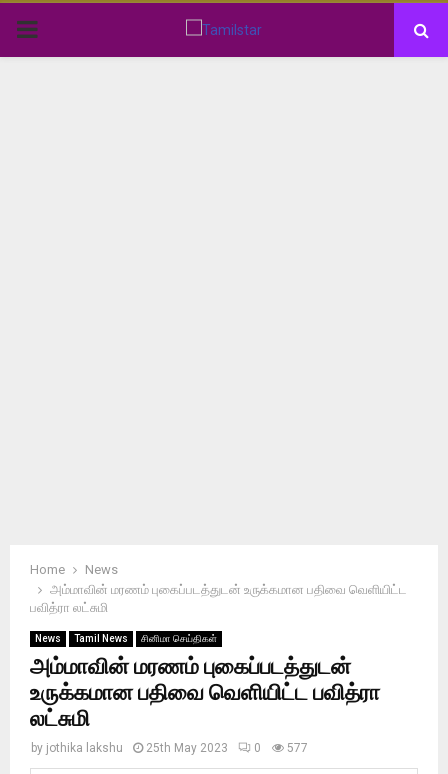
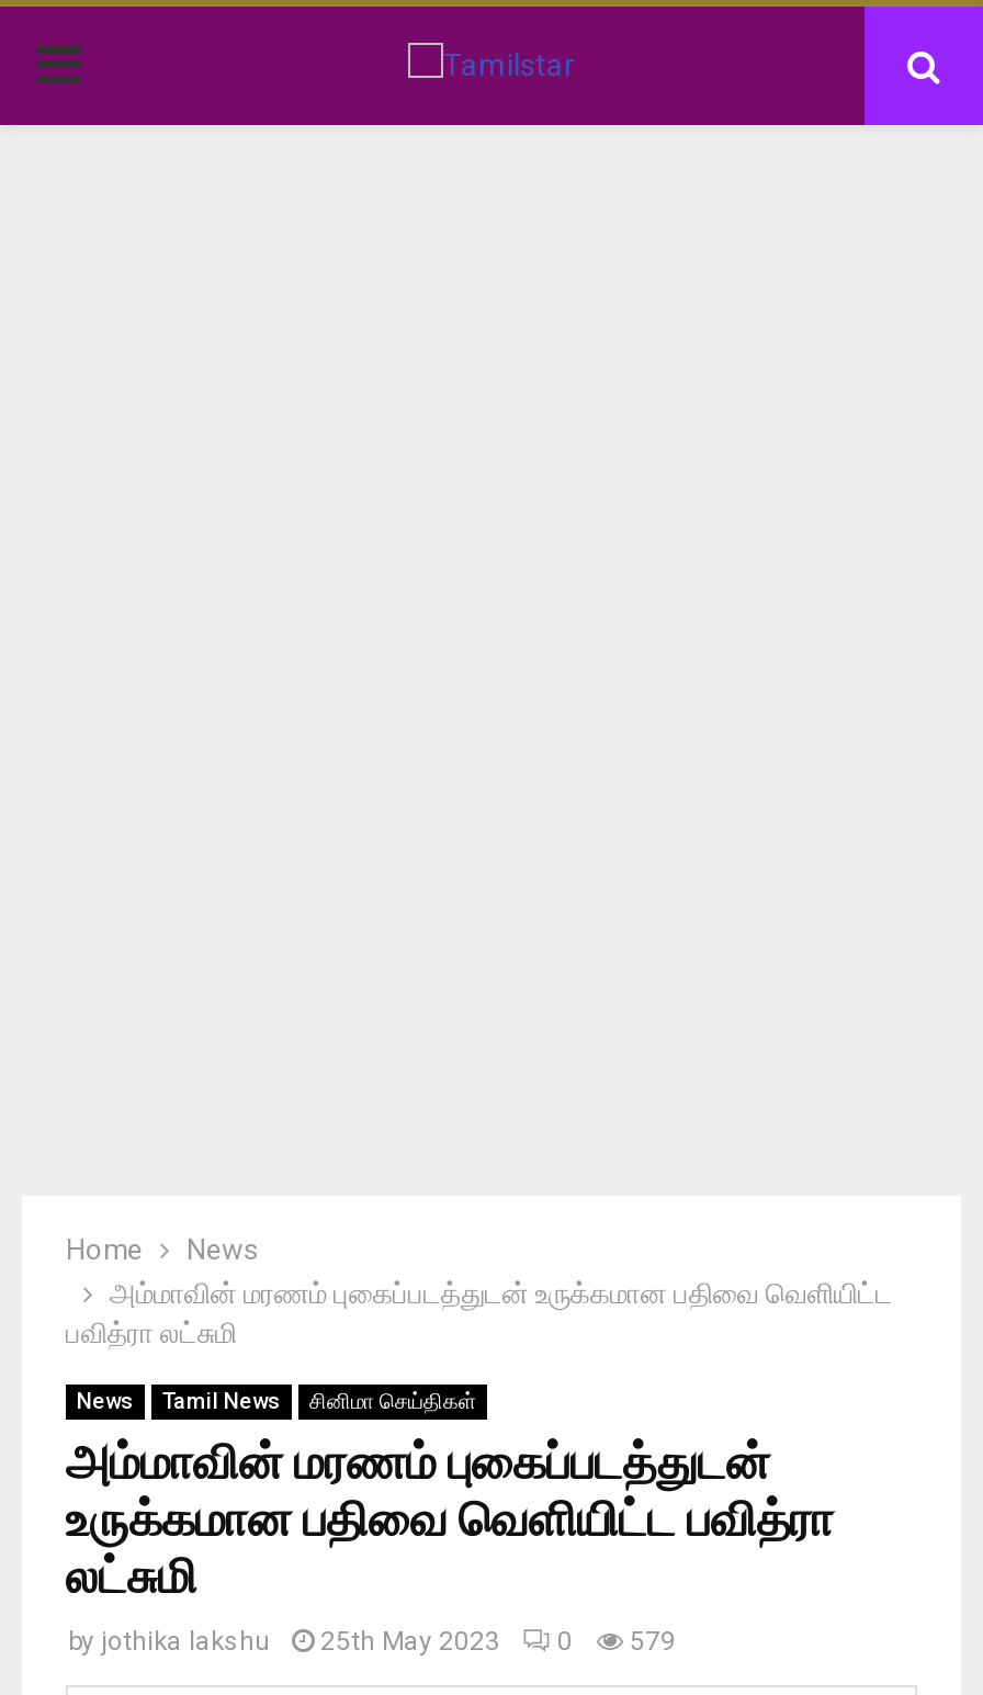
[31,741,308,755] by jothika lakshu 25th May 2023 0 577 -> [68,1626,676,1657] by jothika lakshu 25th May 2023 0 579

